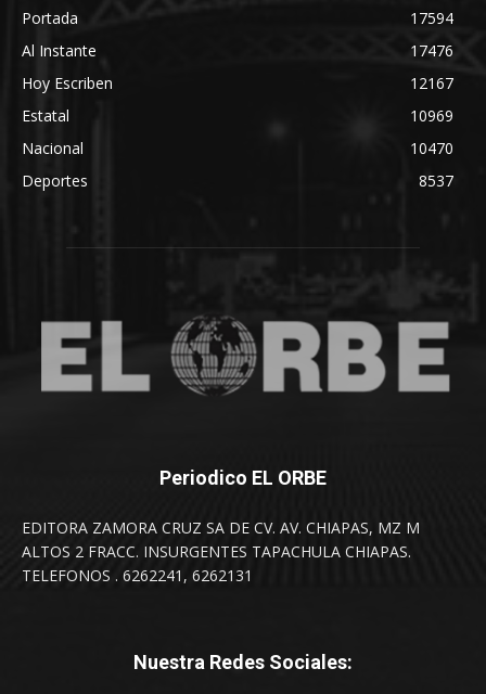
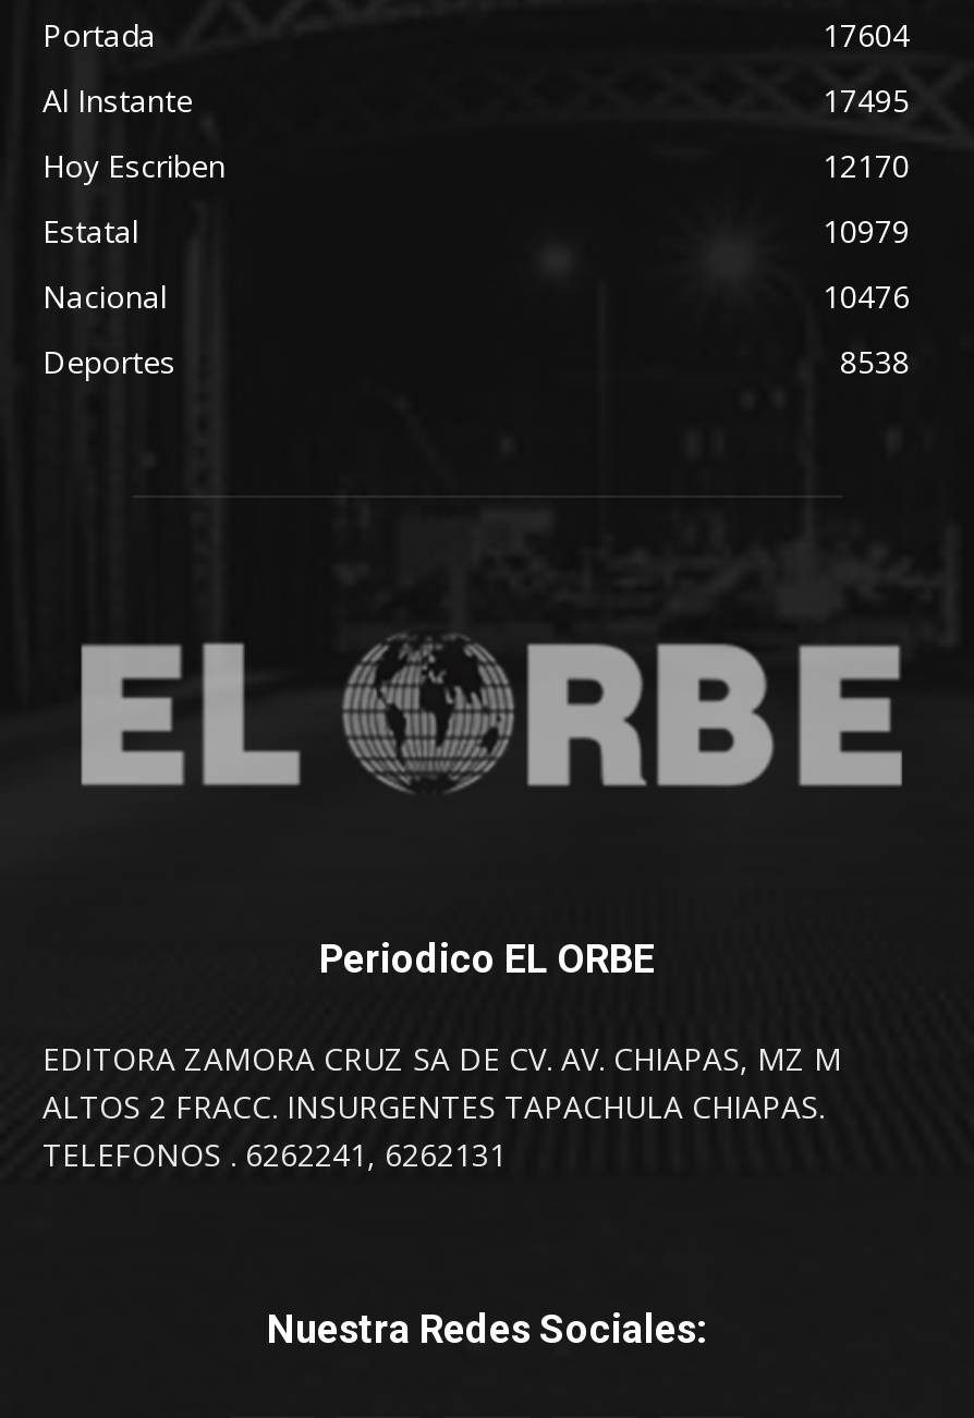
[410,8,453,28] 17594 -> [823,15,910,57] 17604
[410,40,453,61] 17476 -> [823,81,910,122] 17495
[410,73,453,93] 12167 -> [823,146,910,187] 12170
[410,105,453,126] 10969 -> [823,211,910,253] 10979
[410,138,453,158] 10470 -> [823,277,910,318] 10476
[419,170,453,191] 8537 -> [840,342,910,383] 8538

